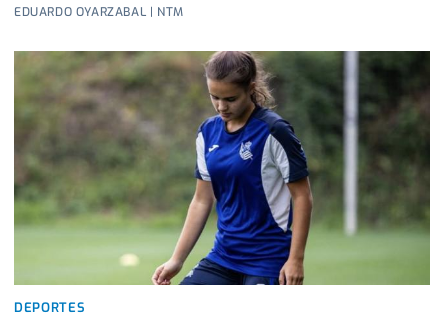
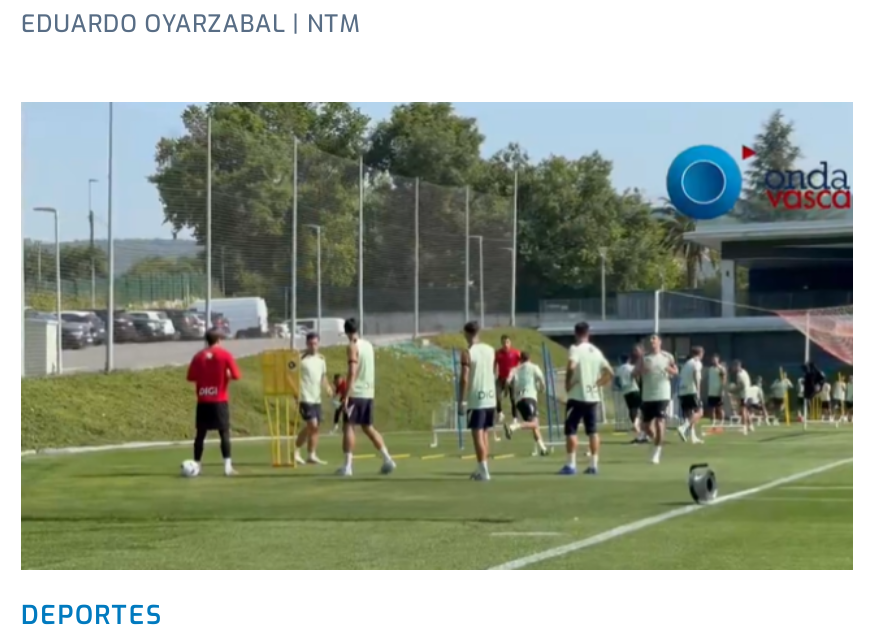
[13,50,431,286] [image] -> [21,102,853,572] [image]

